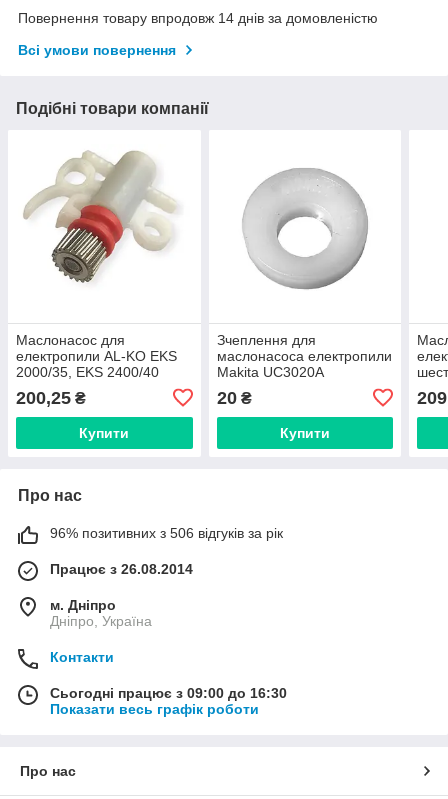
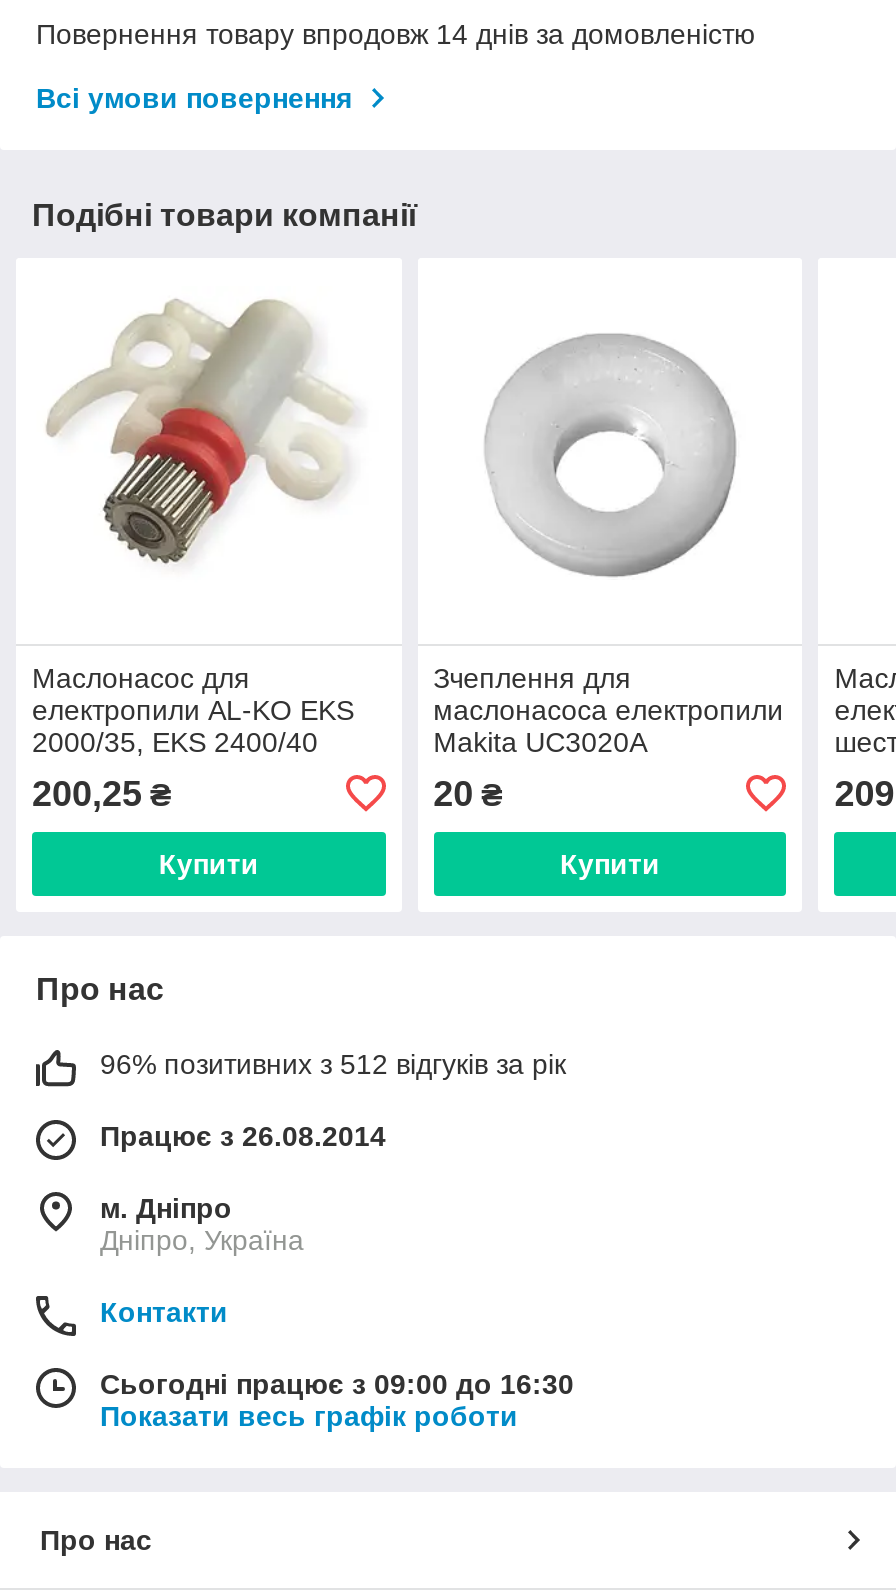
[50,525,283,541] 96% позитивних з 506 відгуків за рік -> [100,1048,566,1080] 96% позитивних з 512 відгуків за рік

